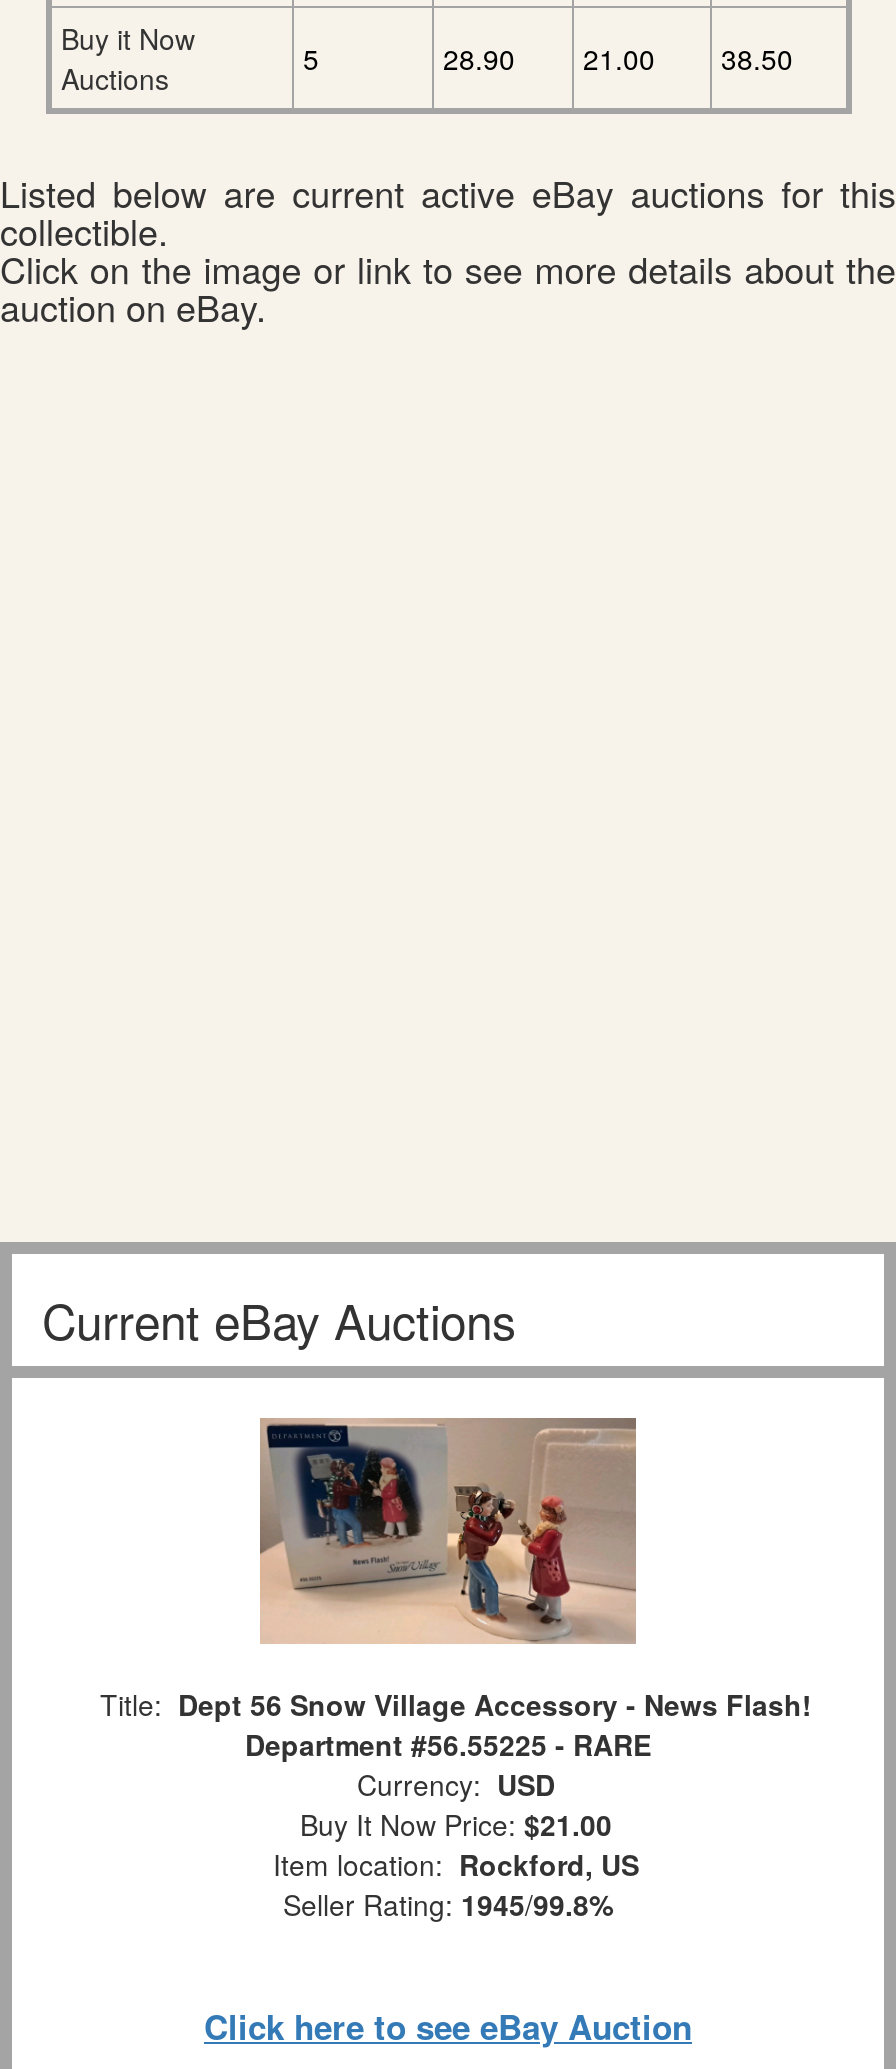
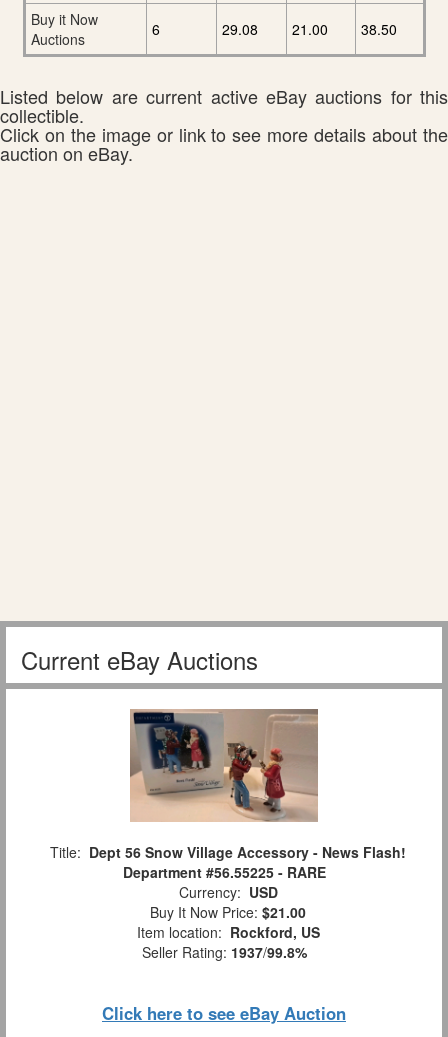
[303,38,319,78] 5 -> [151,19,159,39] 6
[443,38,793,78] 28.90 21.00 38.50 -> [221,19,396,39] 29.08 21.00 38.50
[283,1884,613,1924] Seller Rating: 1945/99.8% -> [141,942,306,962] Seller Rating: 1937/99.8%

